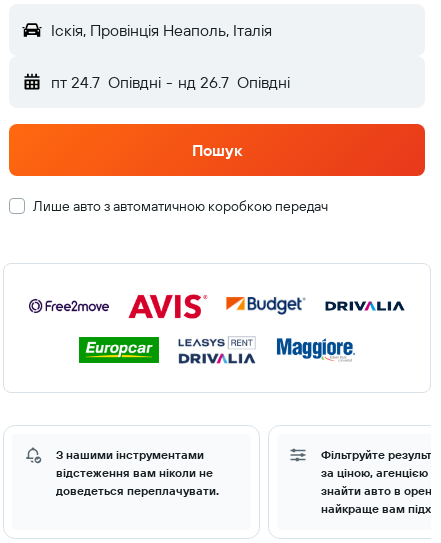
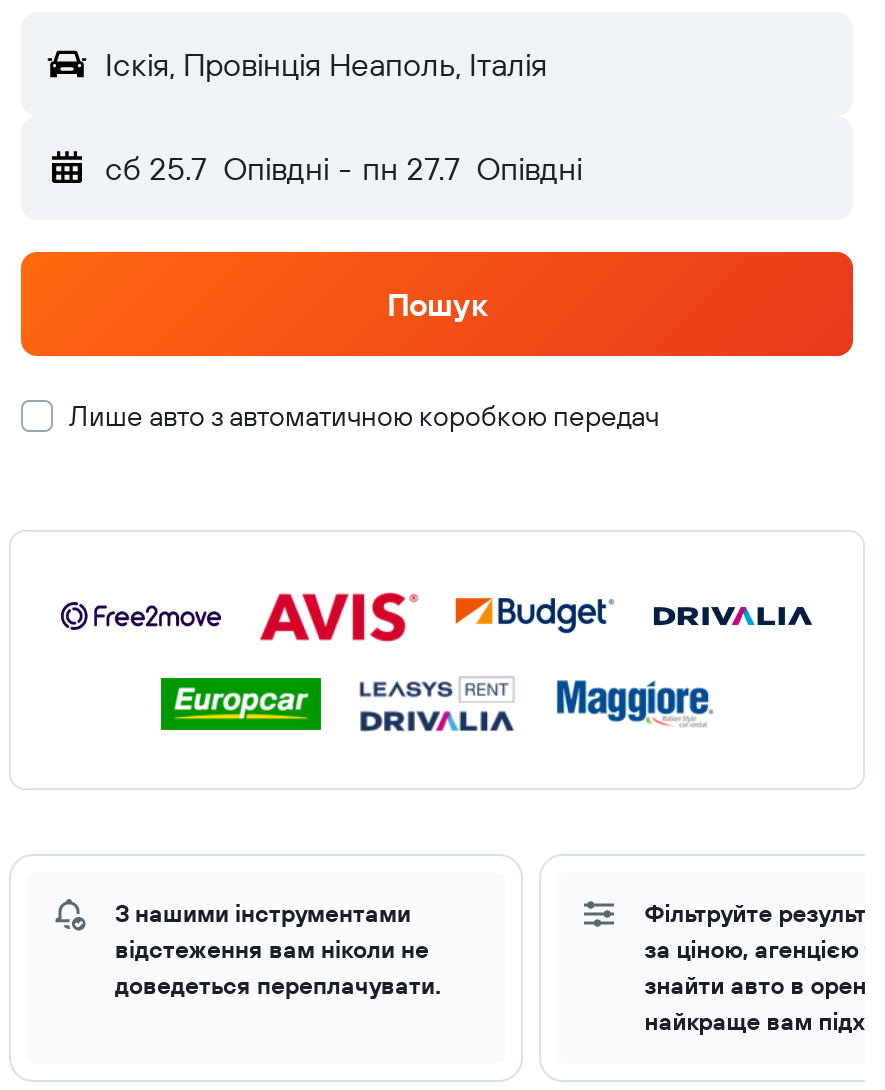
[51,72,290,92] пт 24.7 Опівдні - нд 26.7 Опівдні -> [105,148,582,188] сб 25.7 Опівдні - пн 27.7 Опівдні

